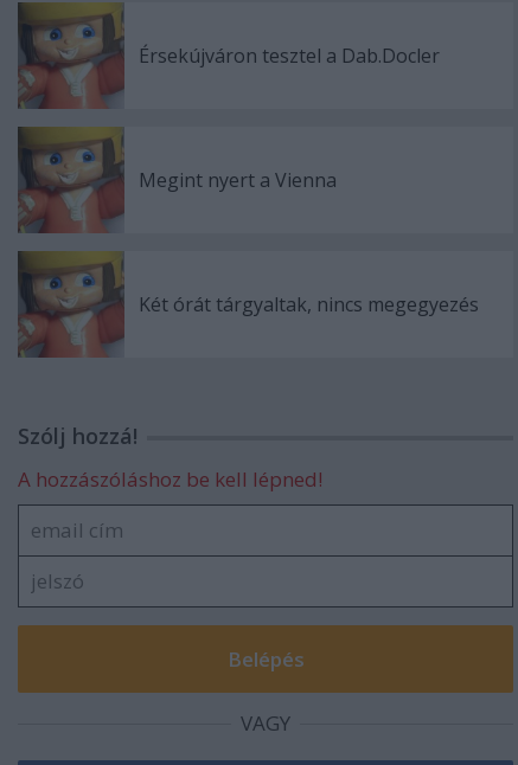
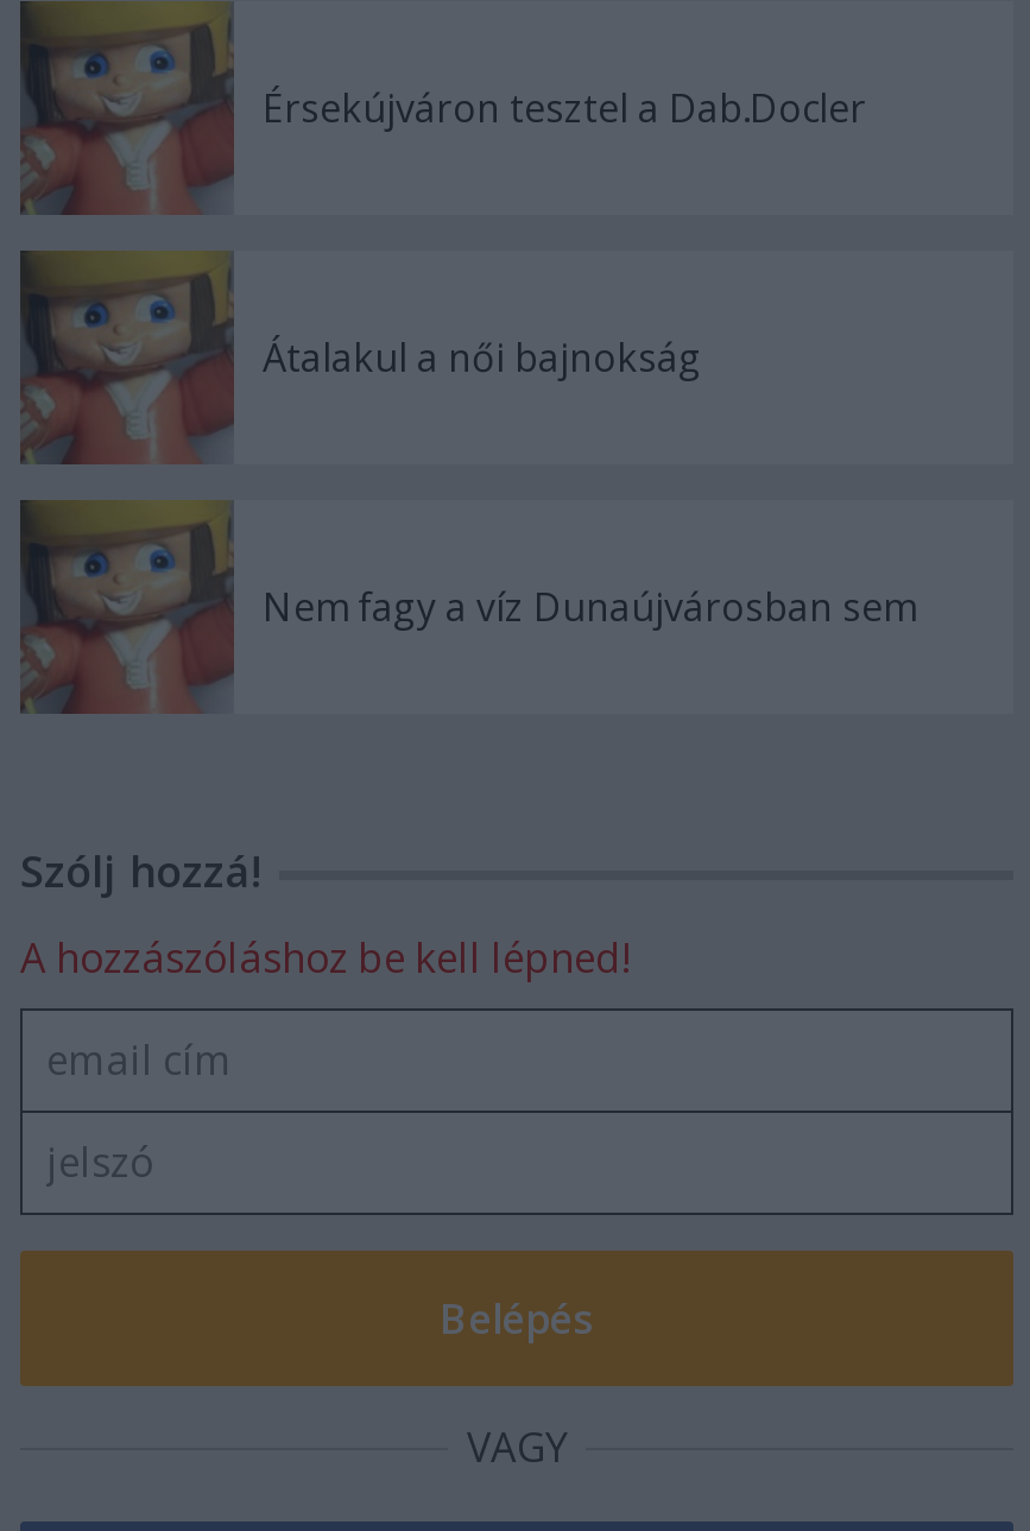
[139,167,337,193] Megint nyert a Vienna -> [263,331,702,384] Átalakul a női bajnokság
[139,291,479,317] Két órát tárgyaltak, nincs megegyezés -> [263,581,916,633] Nem fagy a víz Dunaújvárosban sem

